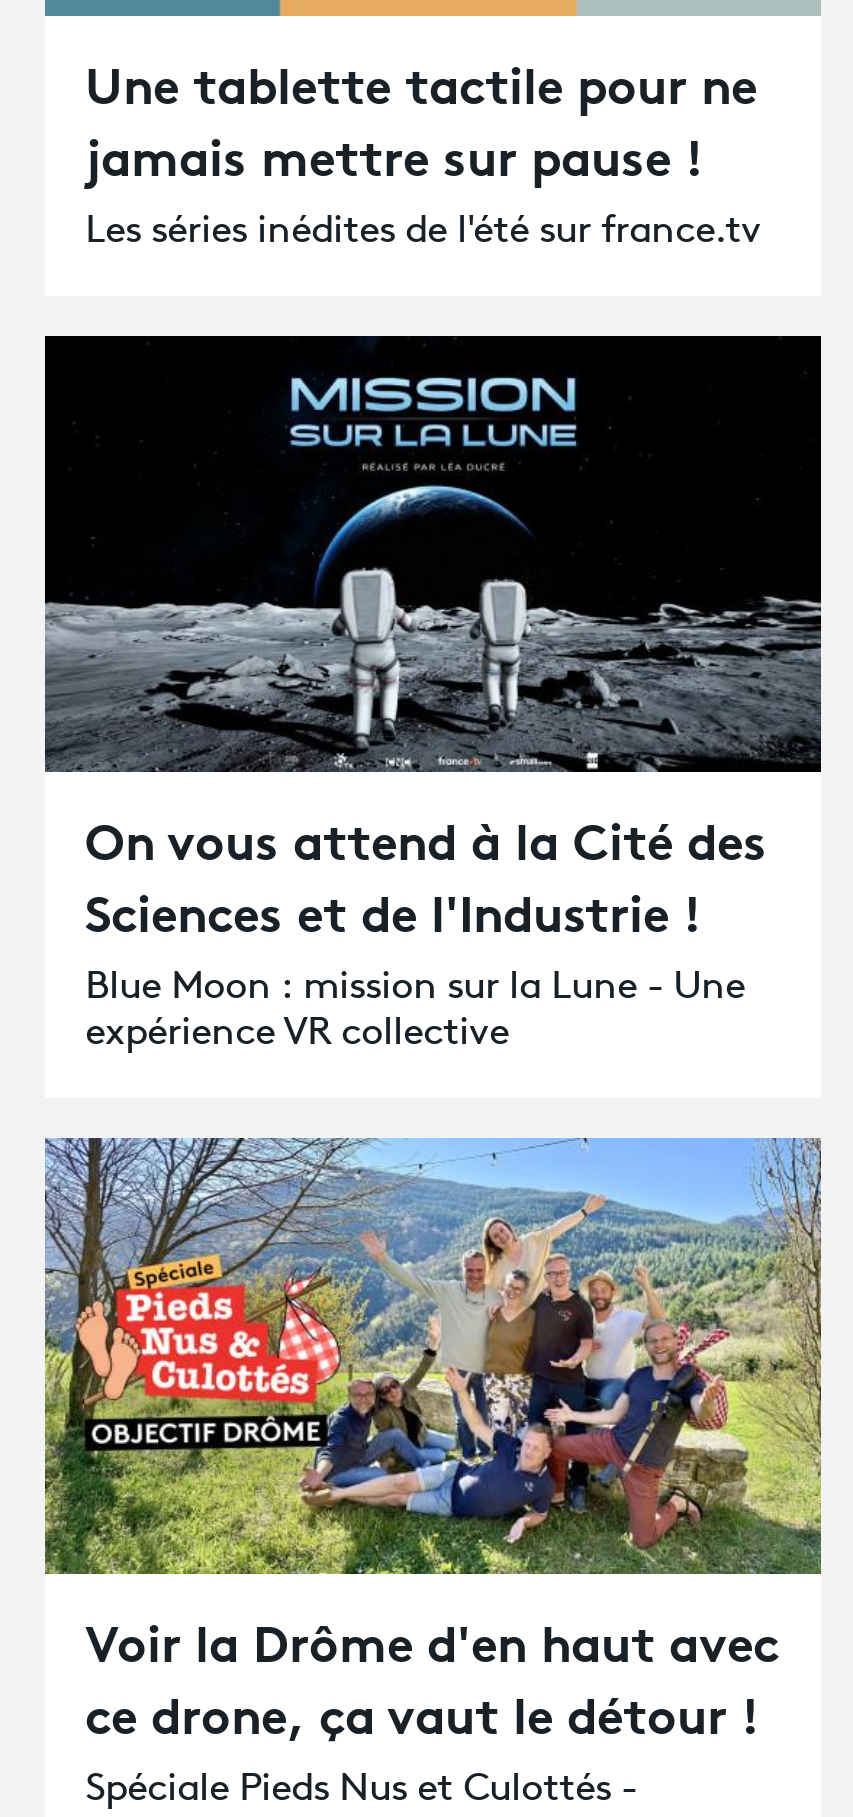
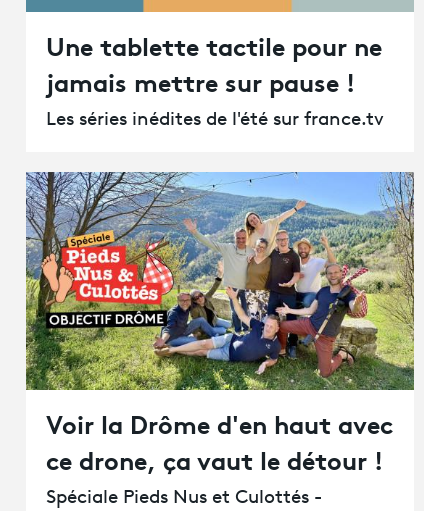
[43,334,823,1054] [image] | On vous attend à la Cité des | Sciences et de l'Industrie ! | Blue Moon : mission sur la Lune - Une | expérience VR collective -> none

